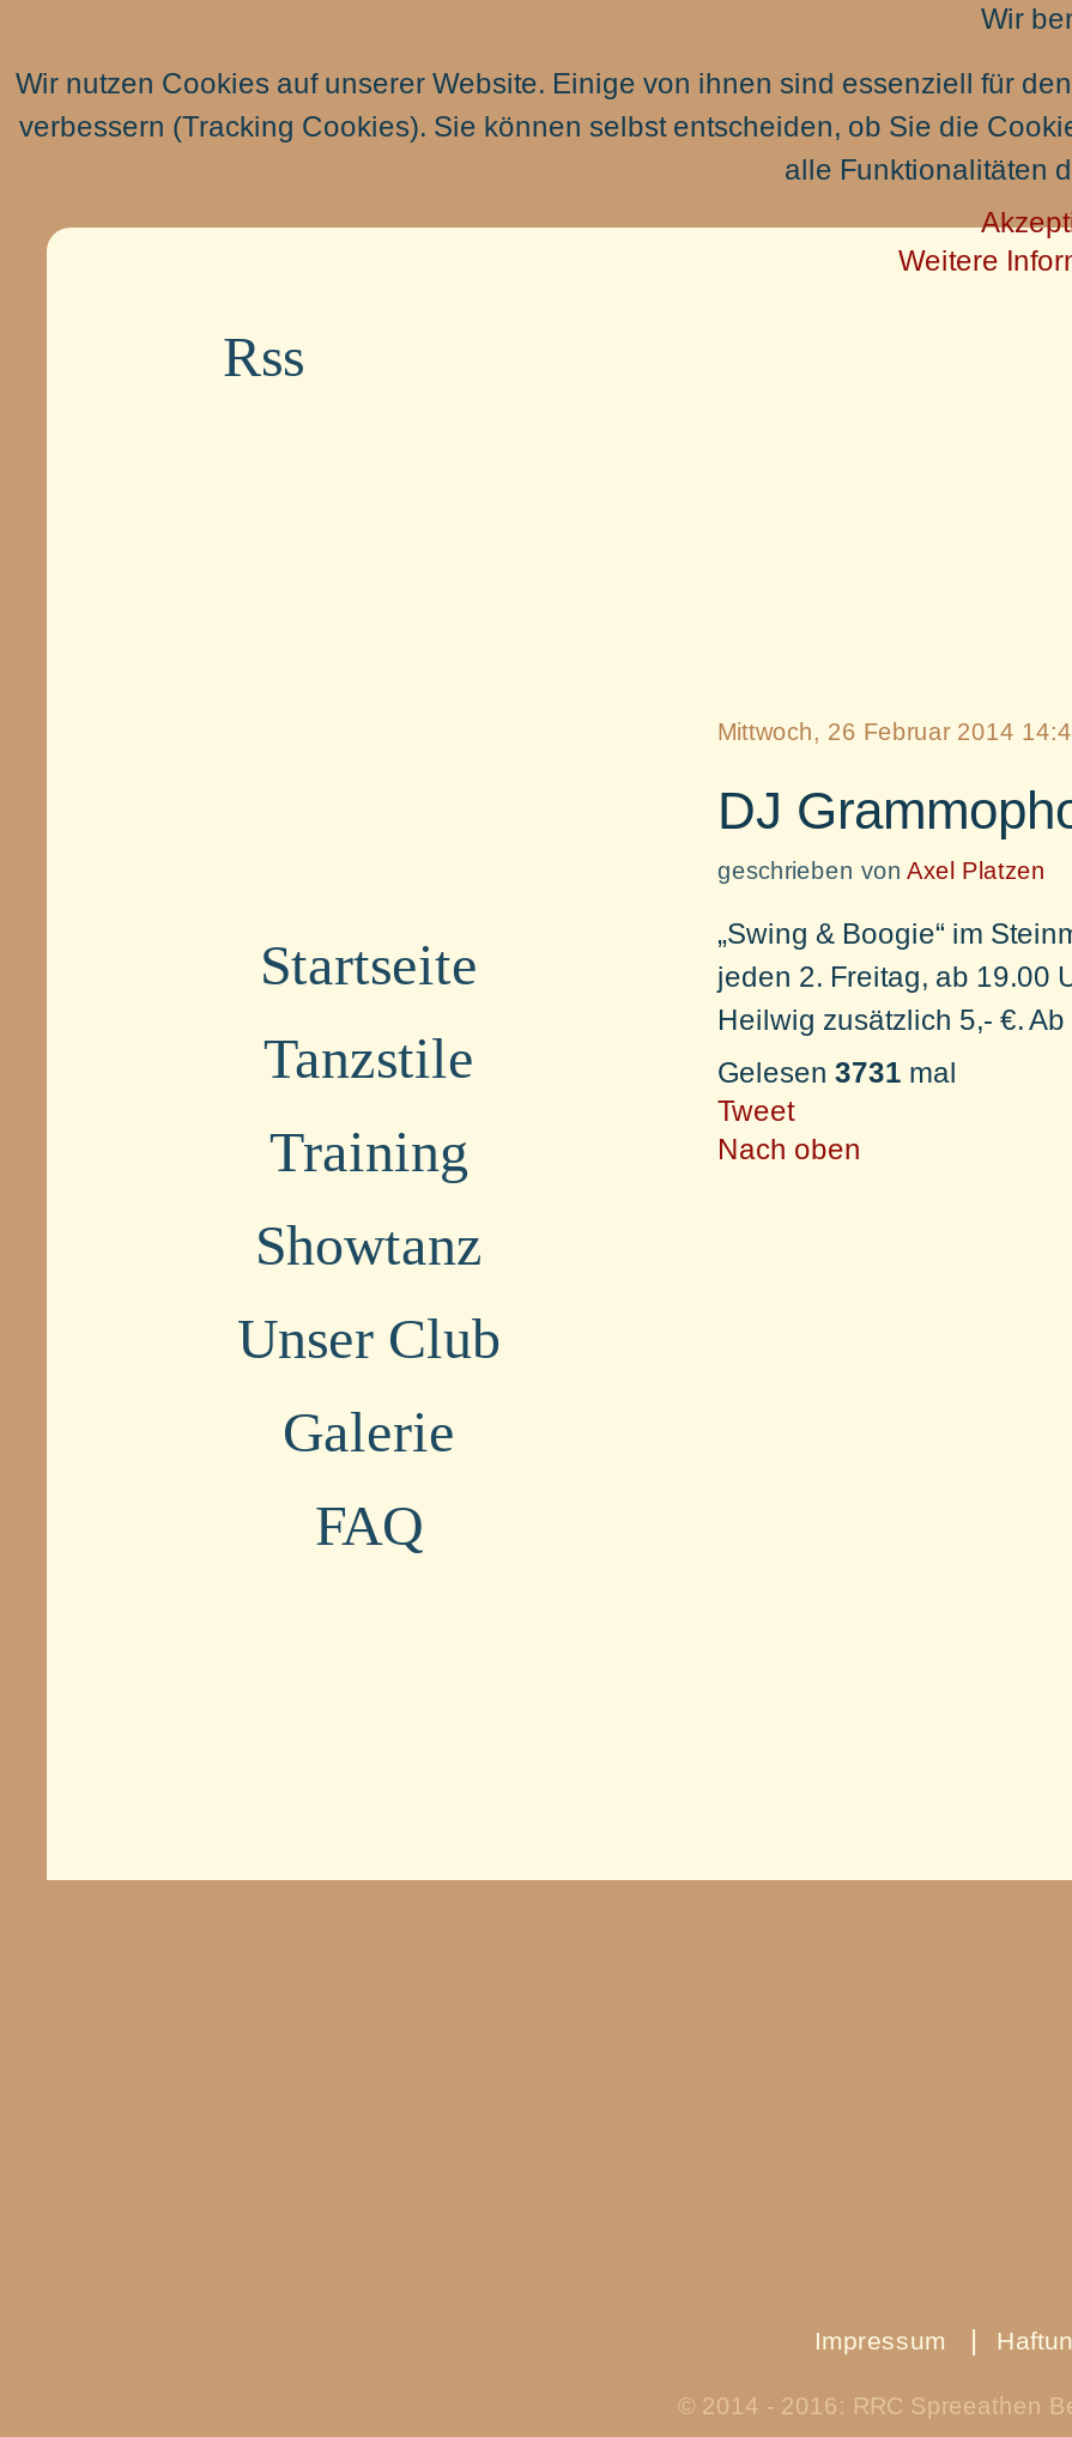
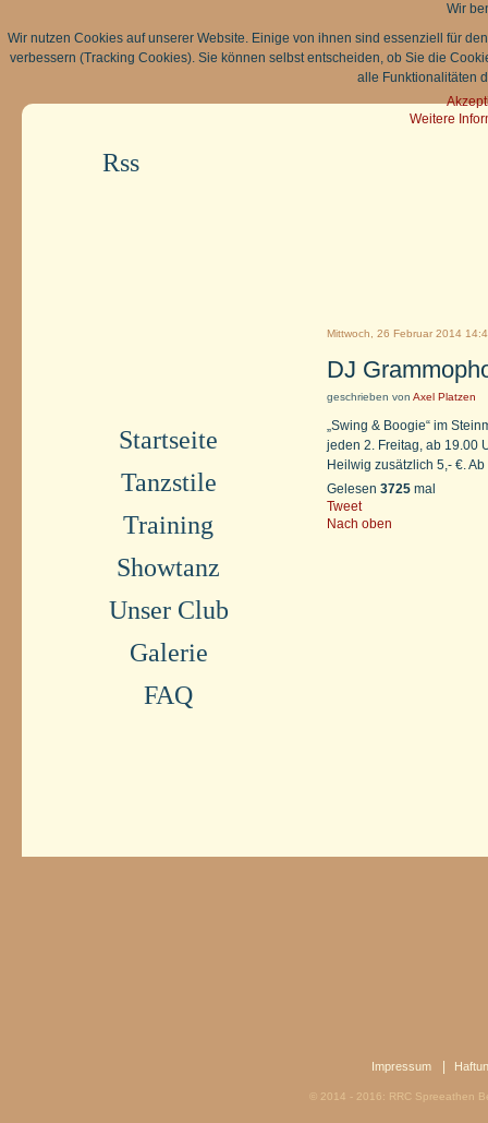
[717,1056,957,1090] Gelesen 3731 mal -> [327,481,436,497] Gelesen 3725 mal

